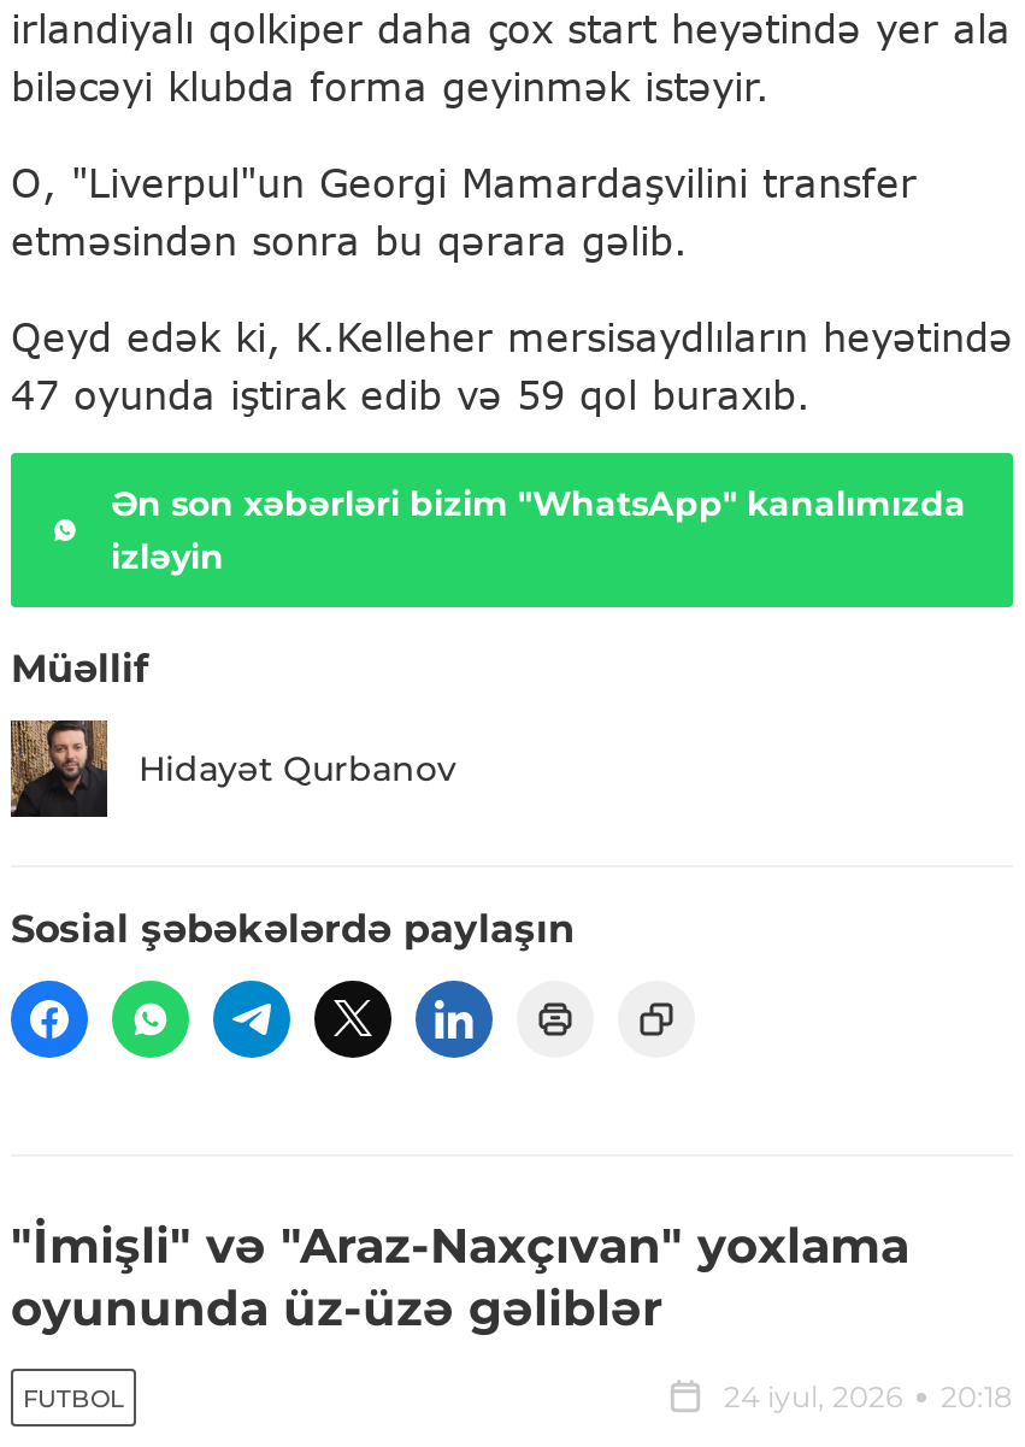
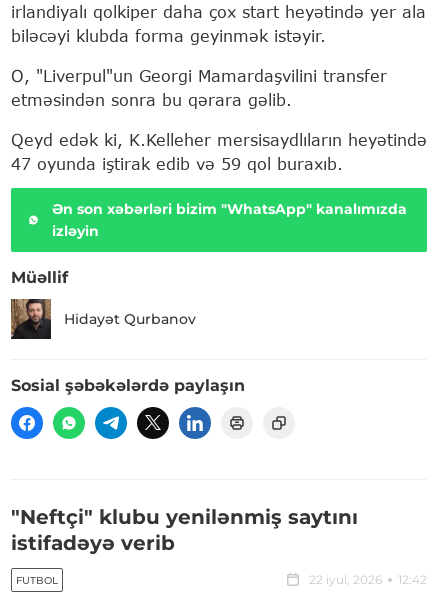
[11,1218,909,1338] "İmişli" və "Araz-Naxçıvan" yoxlama | oyununda üz-üzə gəliblər -> [11,505,358,555] "Neftçi" klubu yenilənmiş saytını | istifadəyə verib
[724,1379,1013,1415] 24 iyul, 2026 | 20:18 -> [309,572,427,587] 22 iyul, 2026 | 12:42

